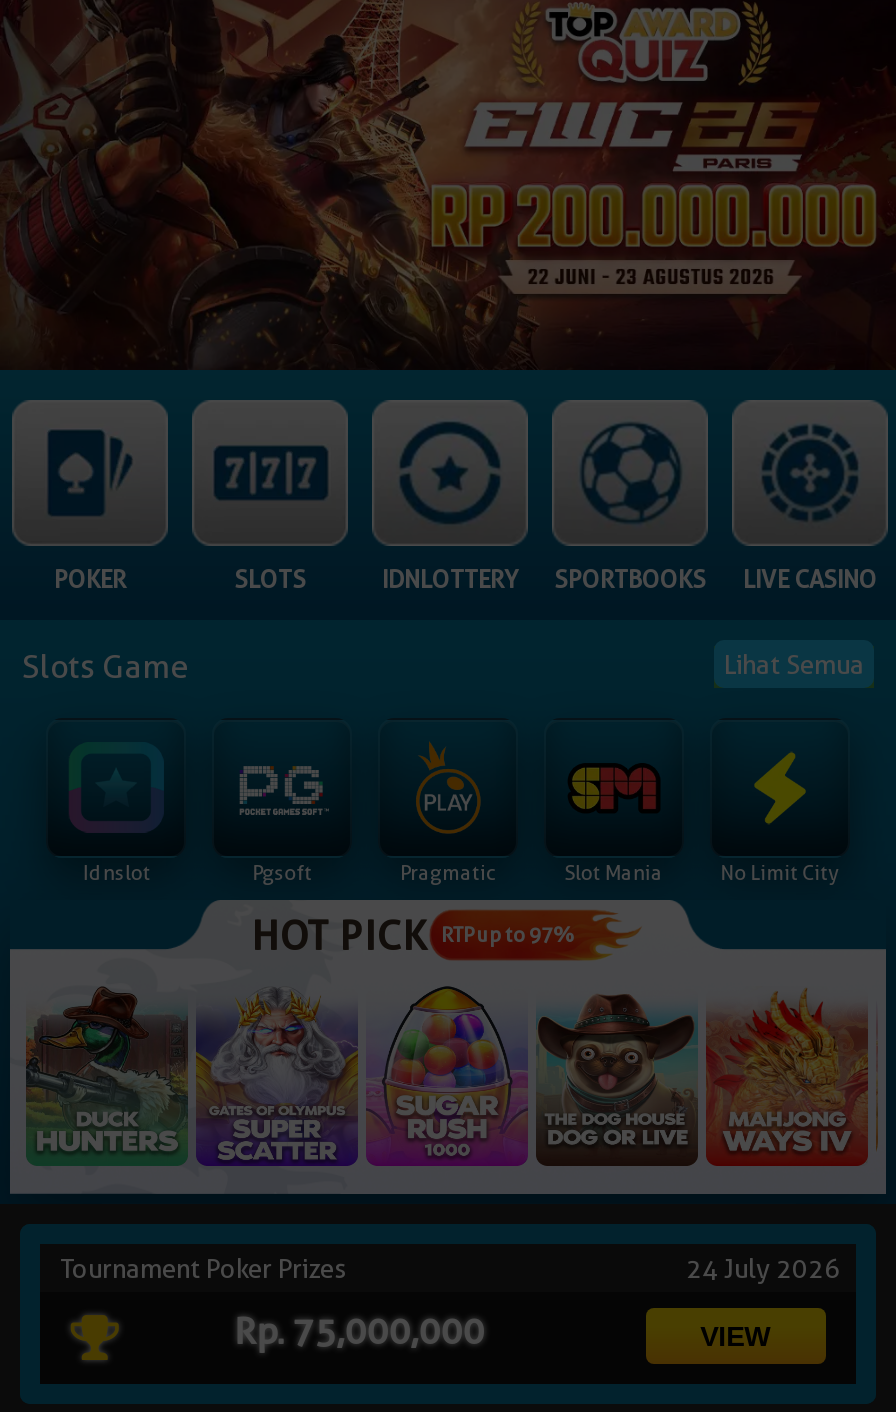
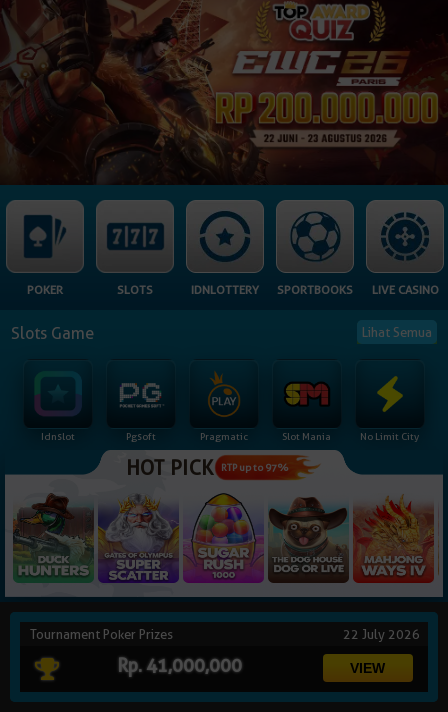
[686,1253,846,1285] 24 July 2026 -> [343,626,423,642] 22 July 2026
[234,1311,484,1353] Rp. 75,000,000 -> [117,655,242,676] Rp. 41,000,000

